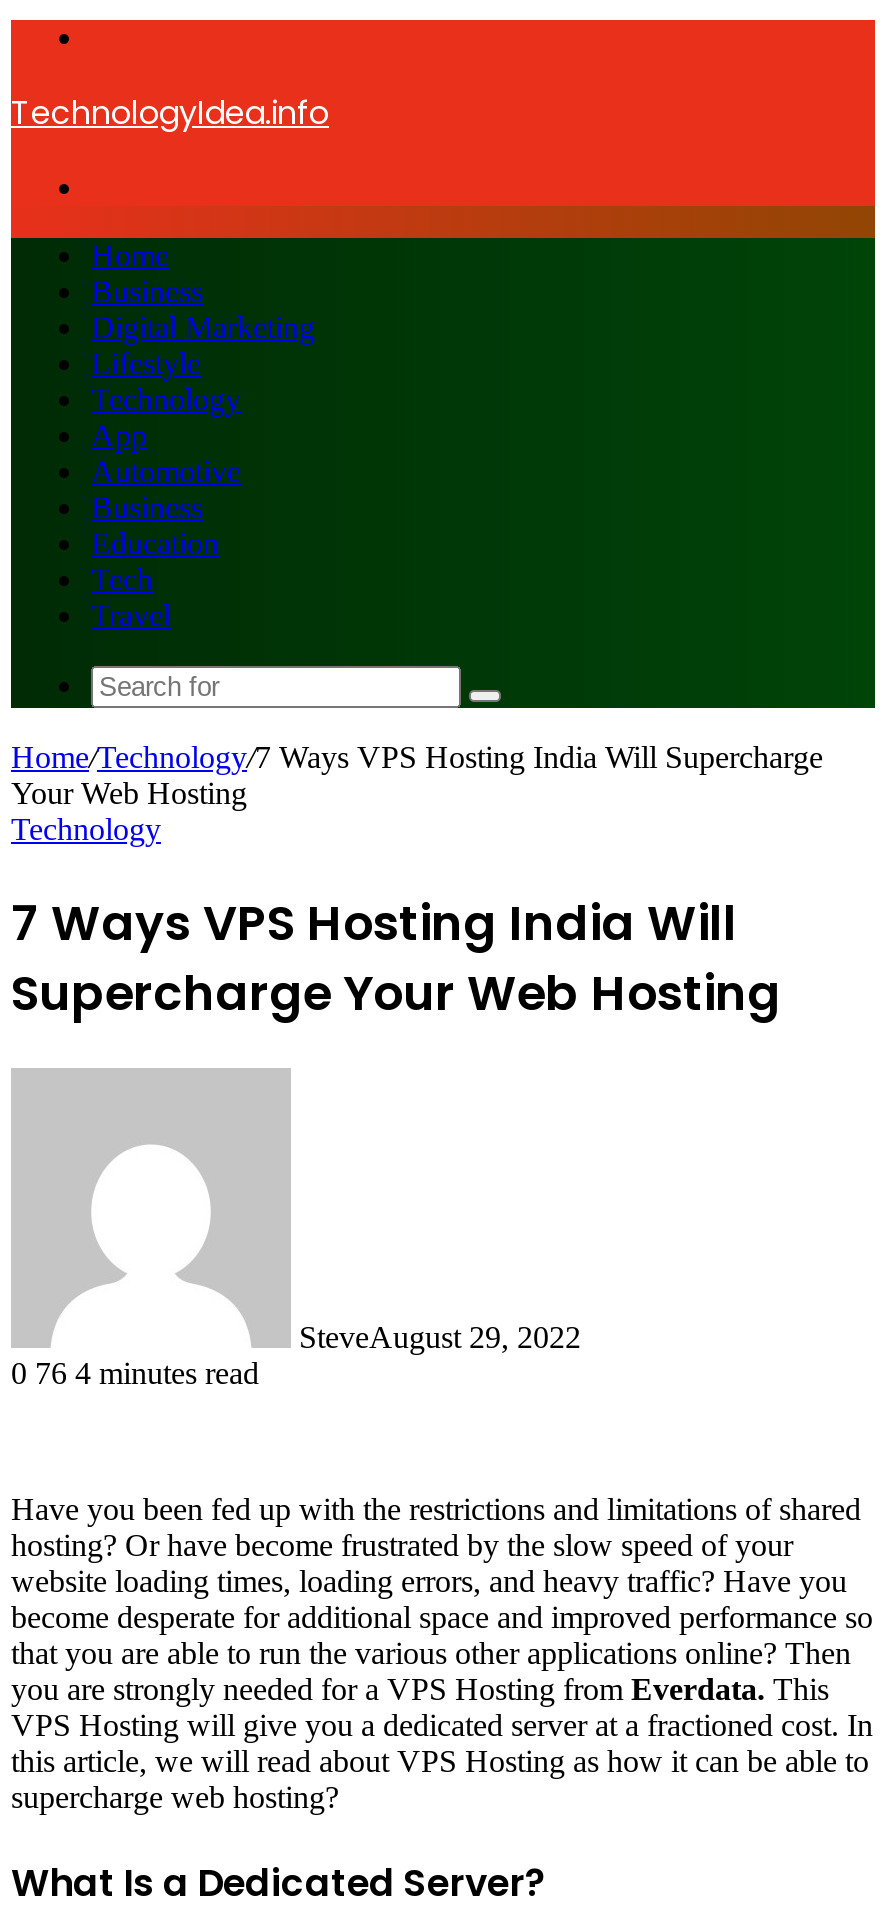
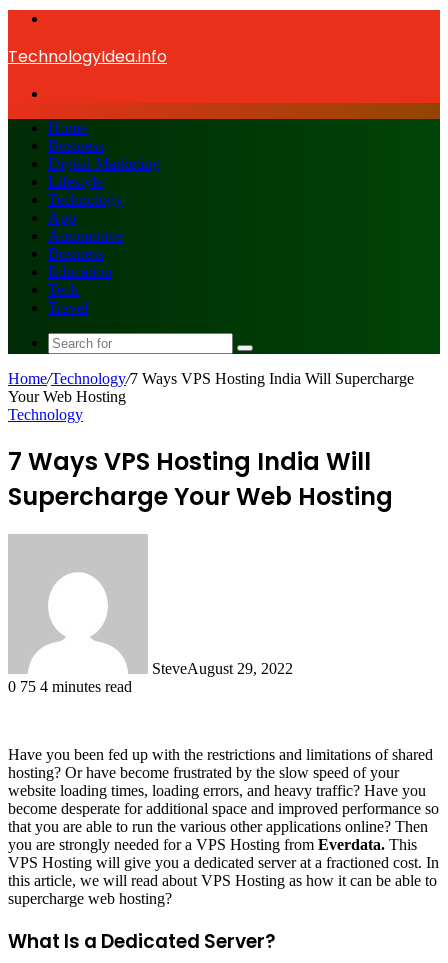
[11,1356,259,1390] 0 76 4 minutes read -> [8,678,132,695] 0 75 4 minutes read

